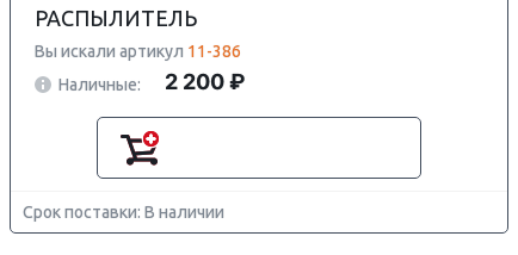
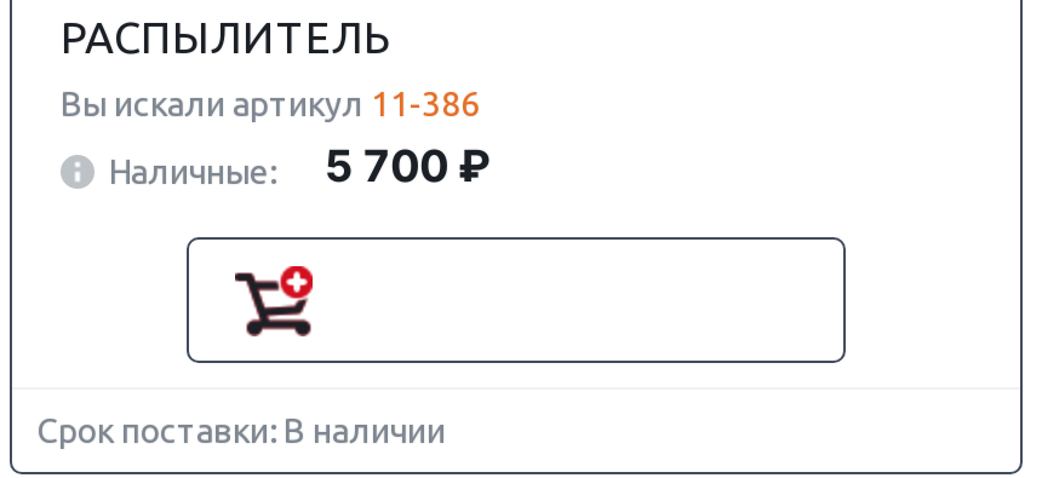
[58,69,245,94] Наличные: 2 200 ₽ -> [109,140,489,191] Наличные: 5 700 ₽

